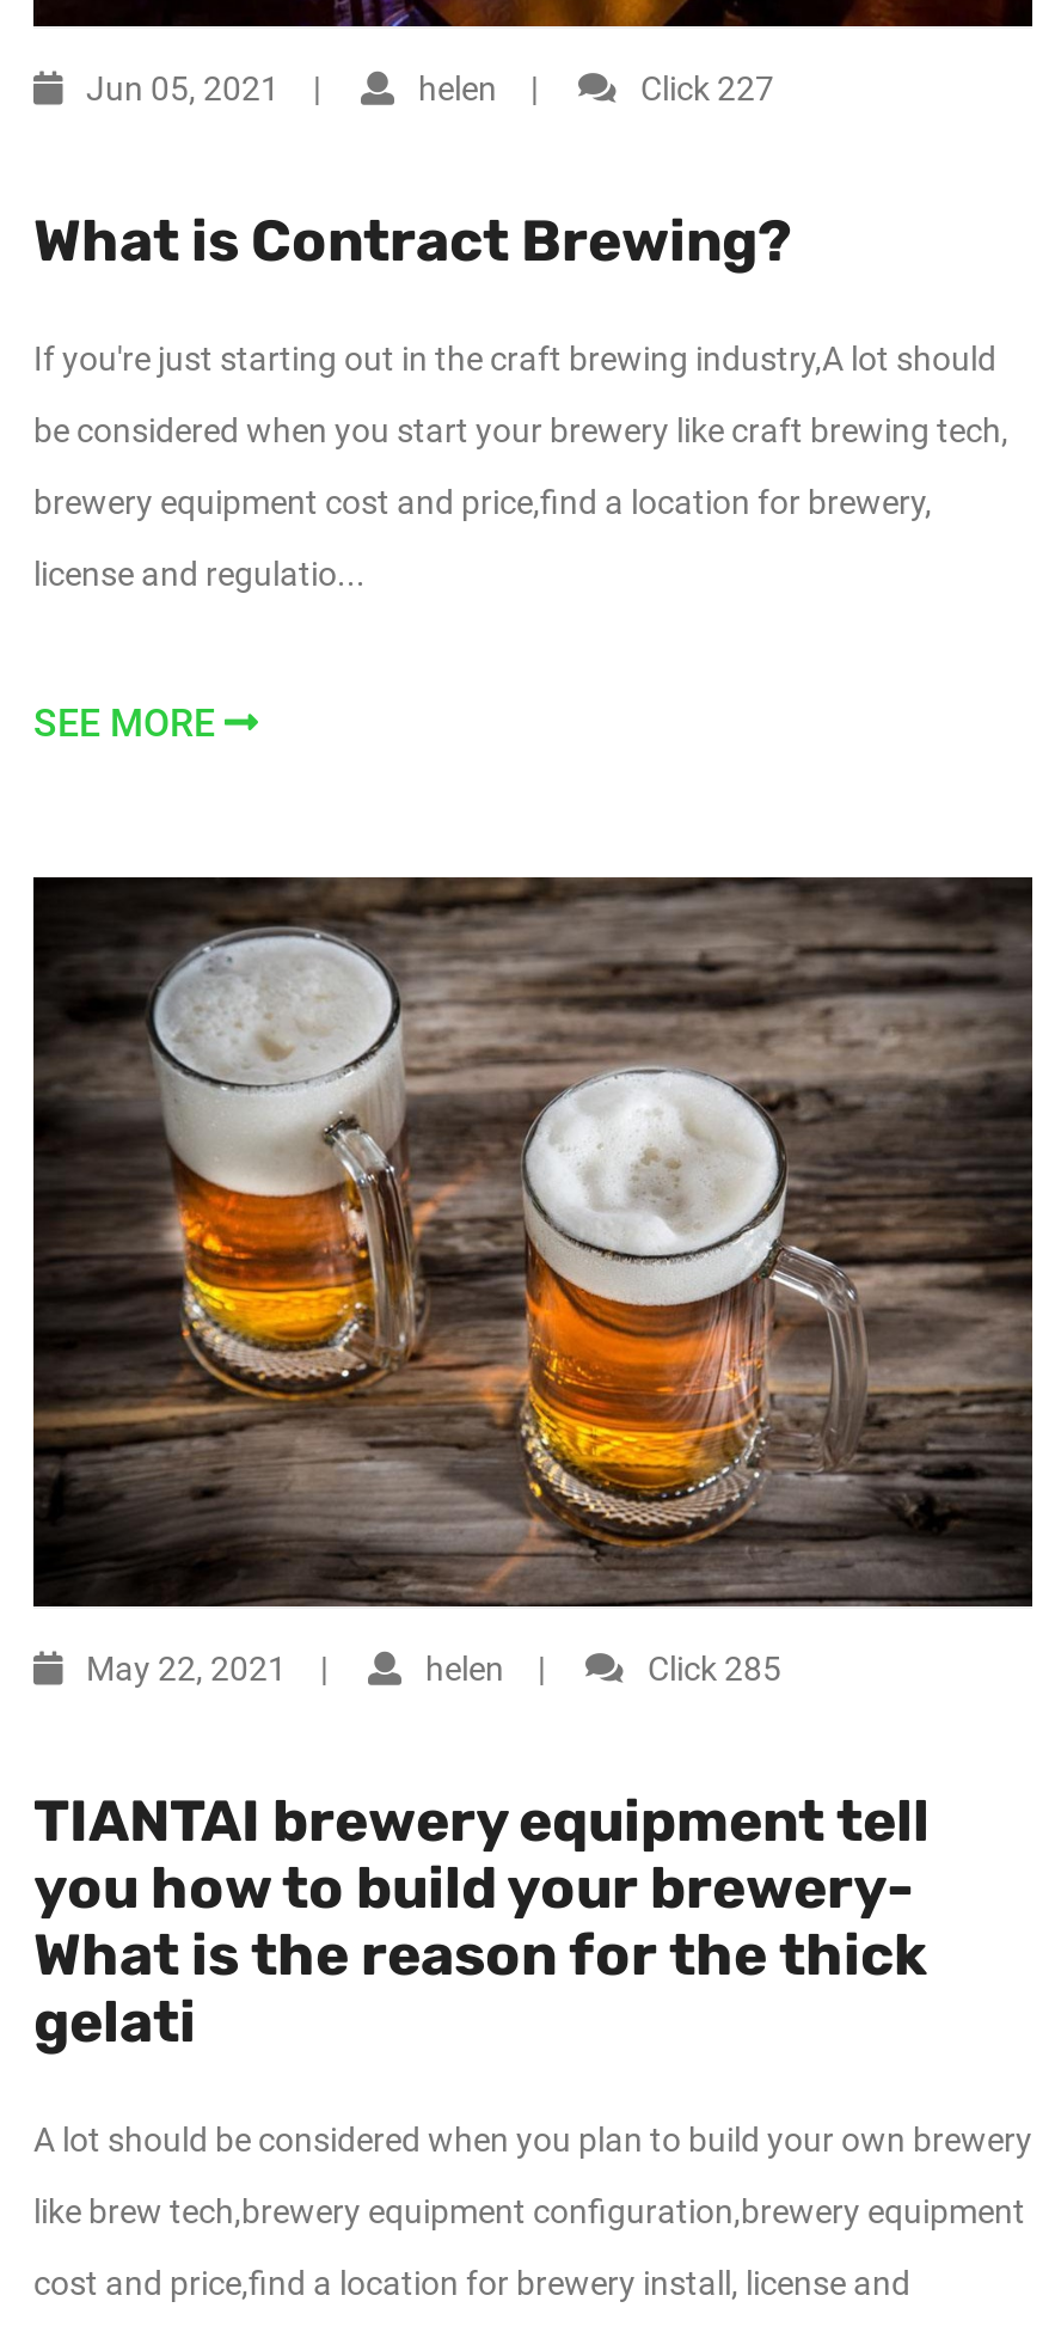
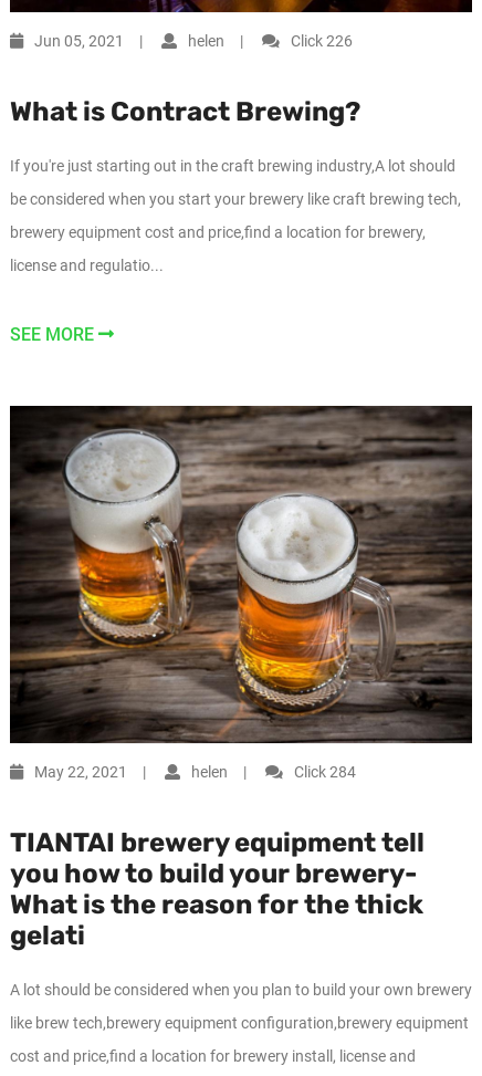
[633,70,774,108] Click 227 -> [287,32,353,50] Click 226
[640,1650,781,1688] Click 285 -> [291,763,356,781] Click 284

